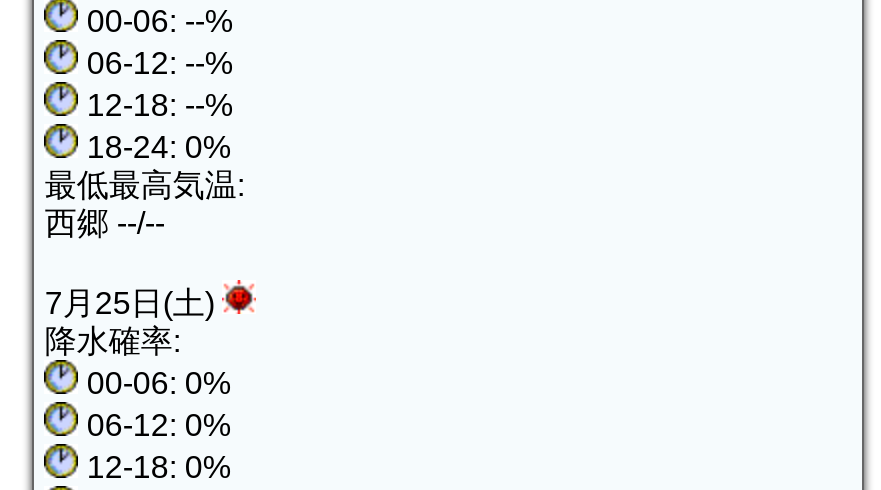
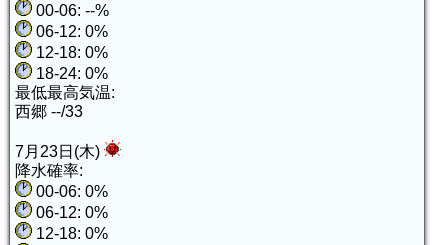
[79,46,233,80] 06-12: --% -> [32,23,108,40] 06-12: 0%
[79,88,233,122] 12-18: --% -> [32,44,108,61] 12-18: 0%
[45,206,165,240] 西郷 --/-- -> [15,103,83,120] 西郷 --/33
[45,286,223,320] 7月25日(土) -> [15,143,104,160] 7月23日(木)

